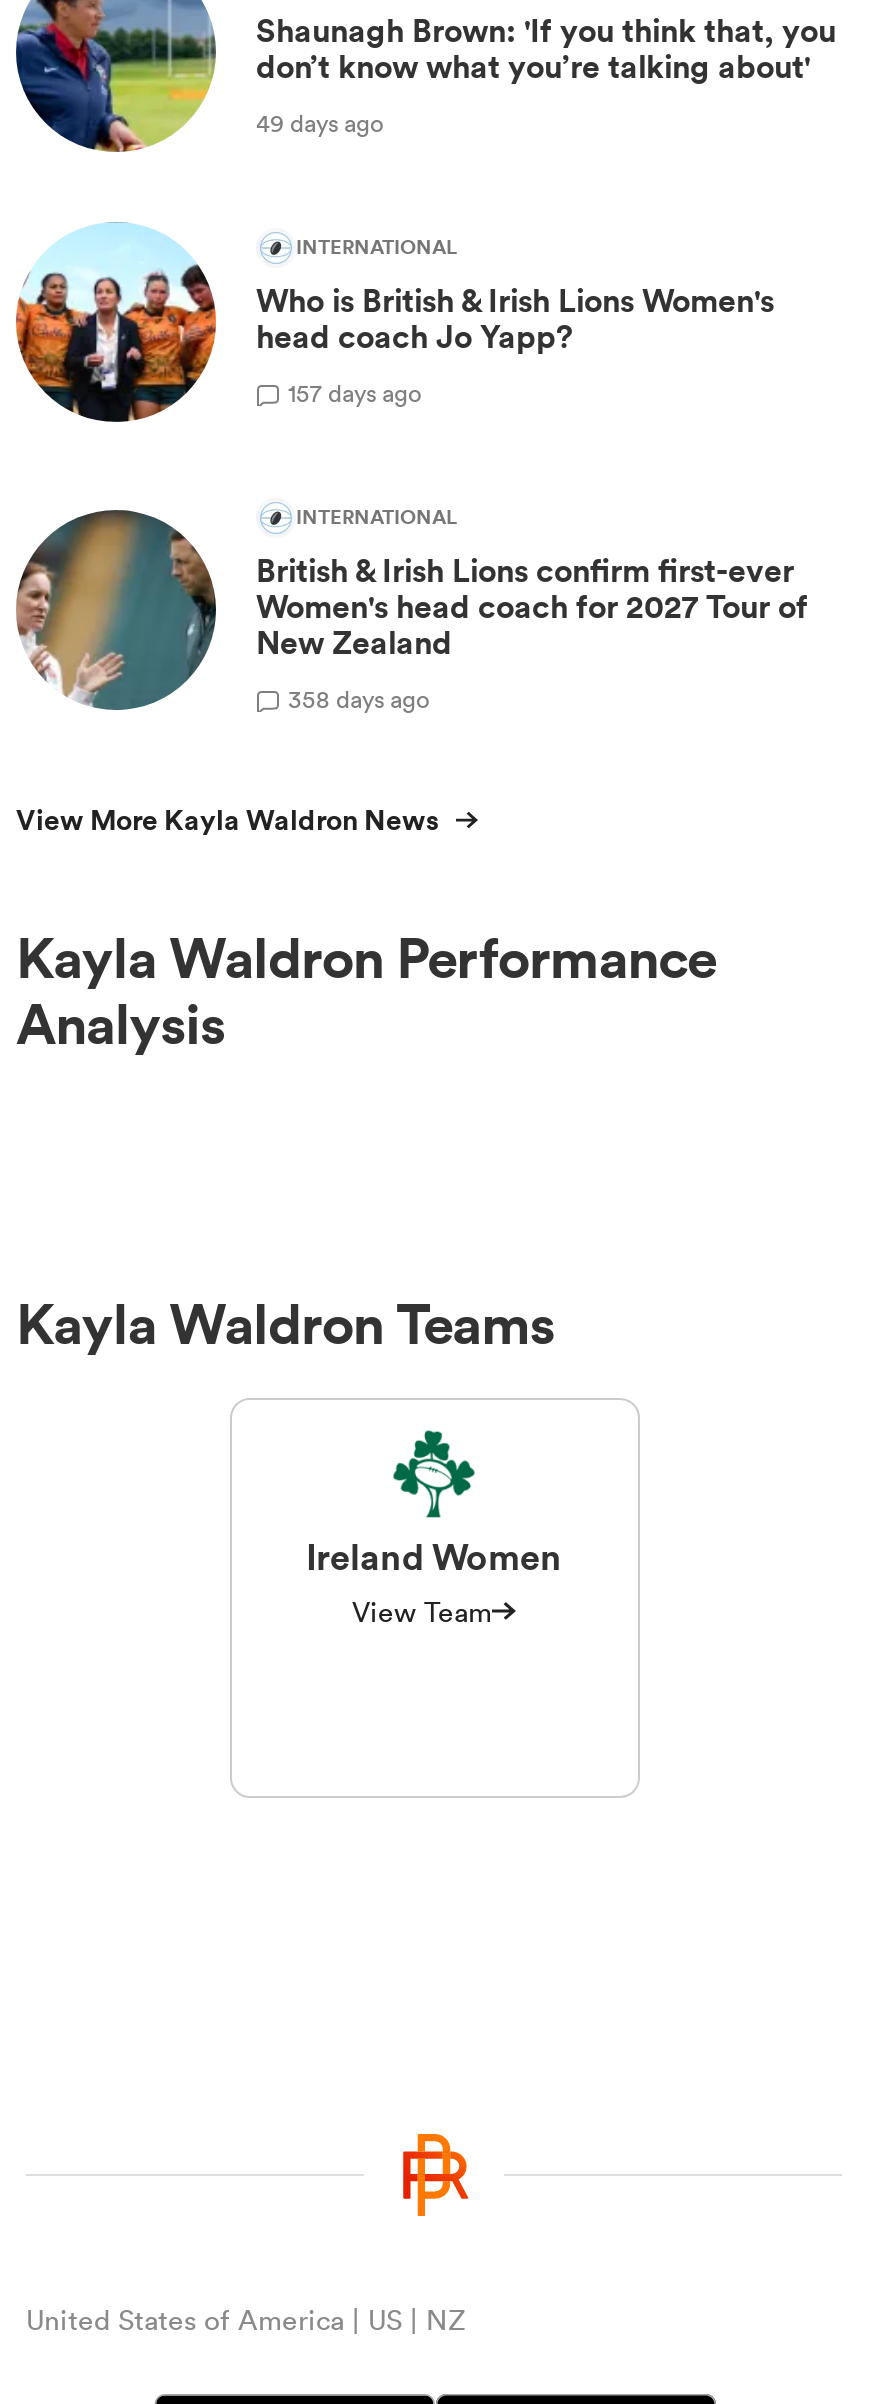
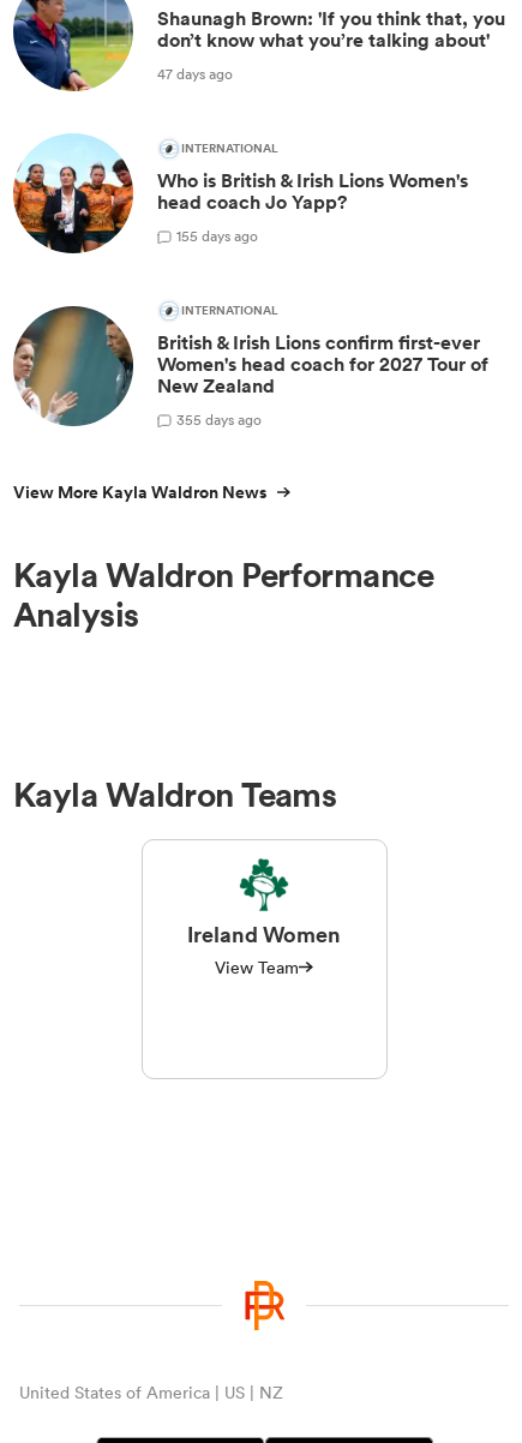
[256,105,384,139] 49 days ago -> [157,63,233,84] 47 days ago
[288,375,422,409] 157 days ago -> [176,225,258,246] 155 days ago
[288,681,430,715] 358 days ago -> [176,409,262,429] 355 days ago

